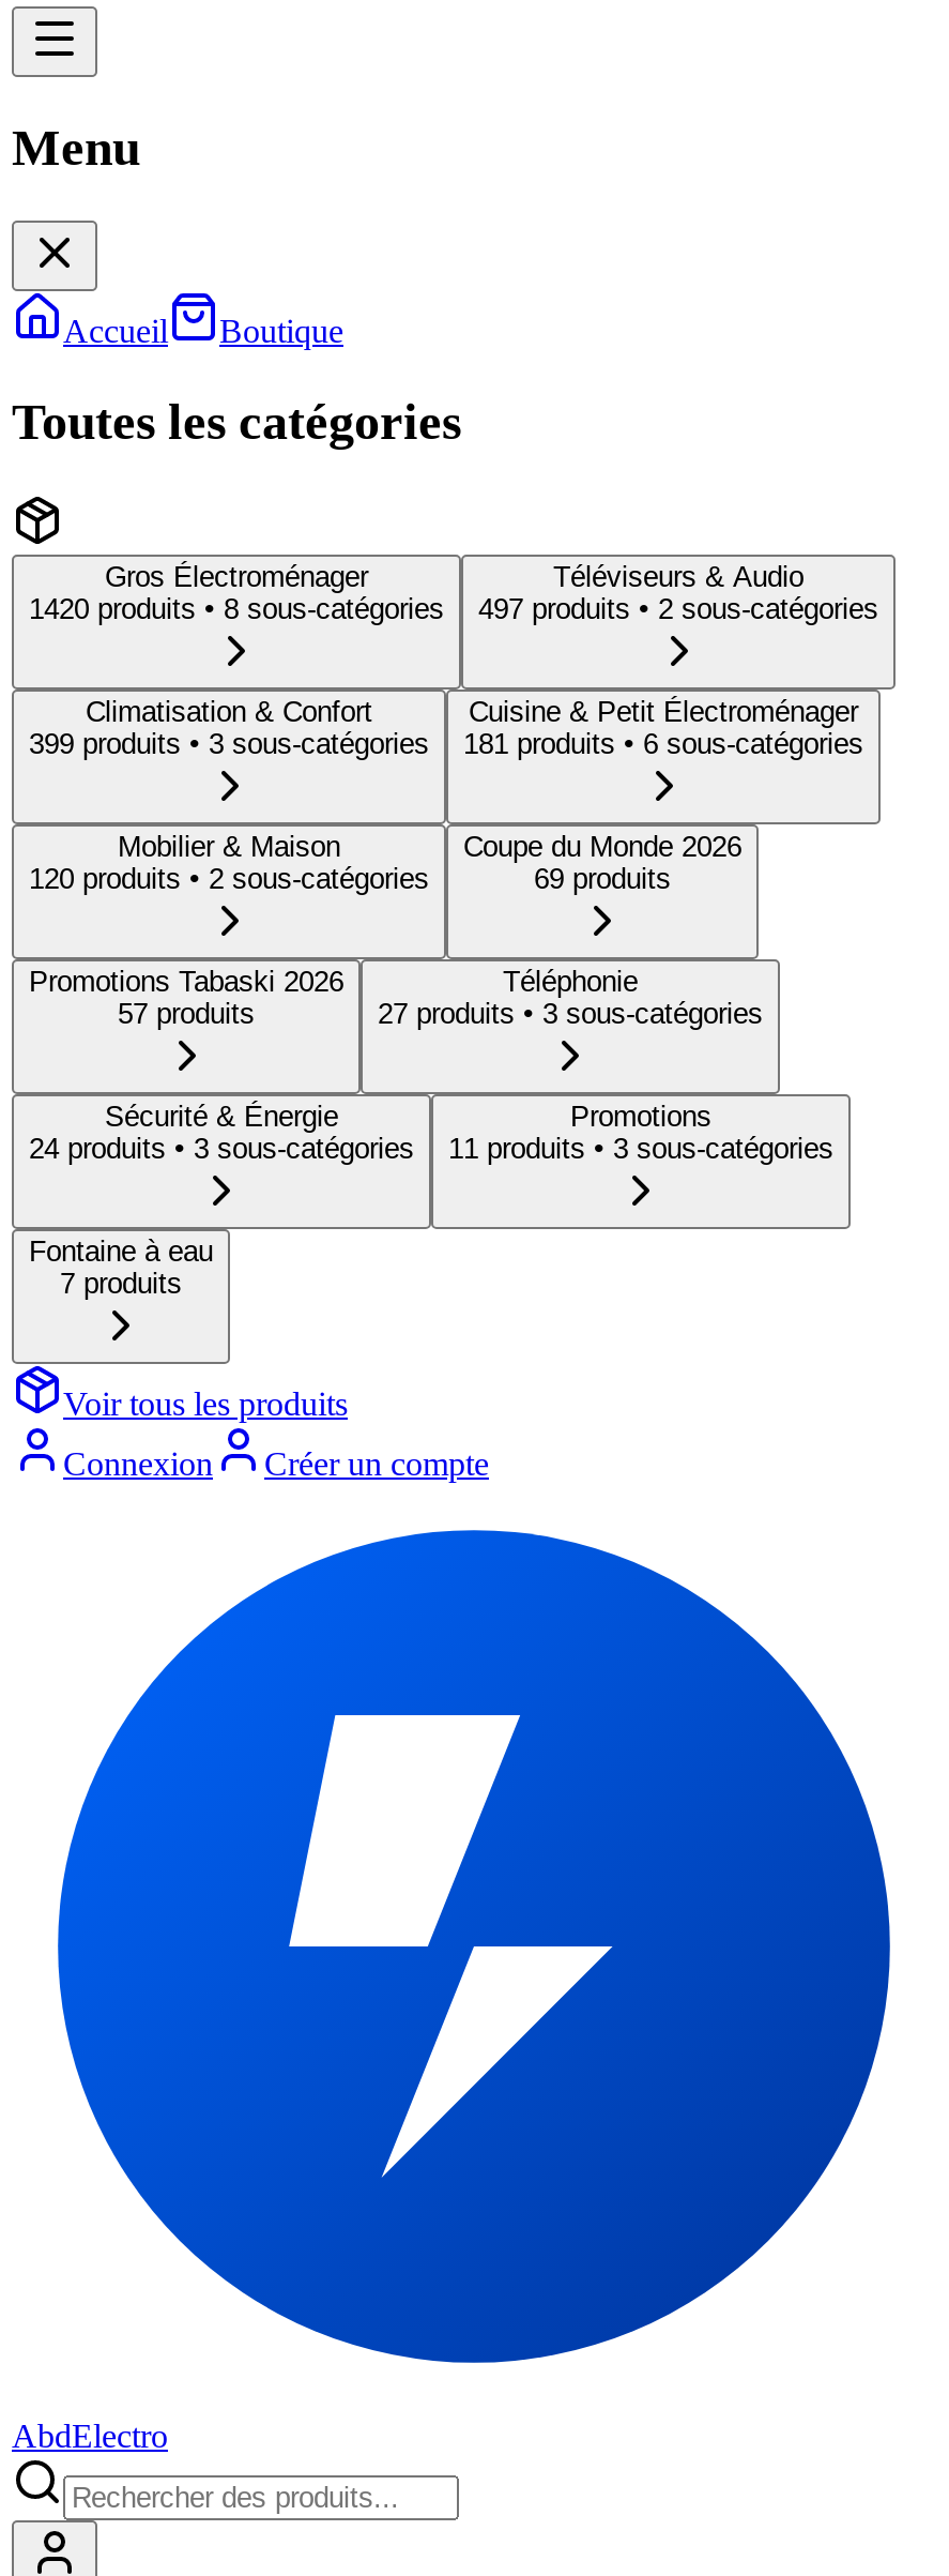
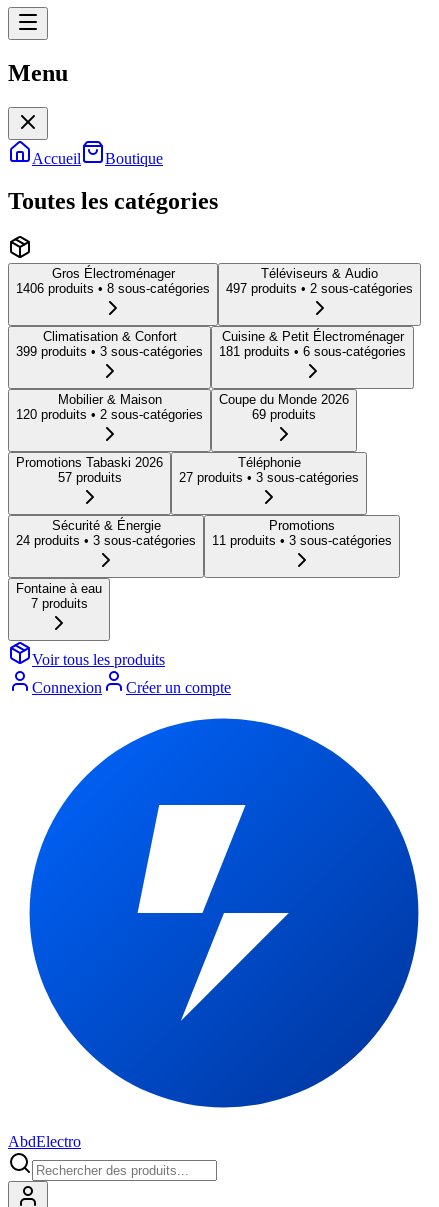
[29,592,444,624] 1420 produits • 8 sous-catégories -> [16,281,210,296] 1406 produits • 8 sous-catégories

